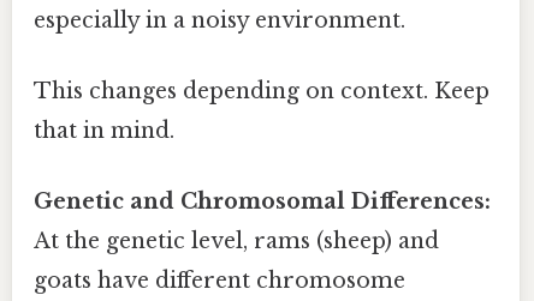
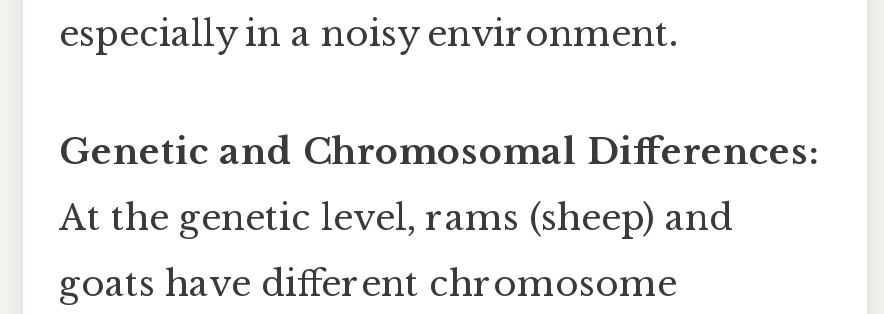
[34,78,489,144] This changes depending on context. Keep | that in mind. -> none

